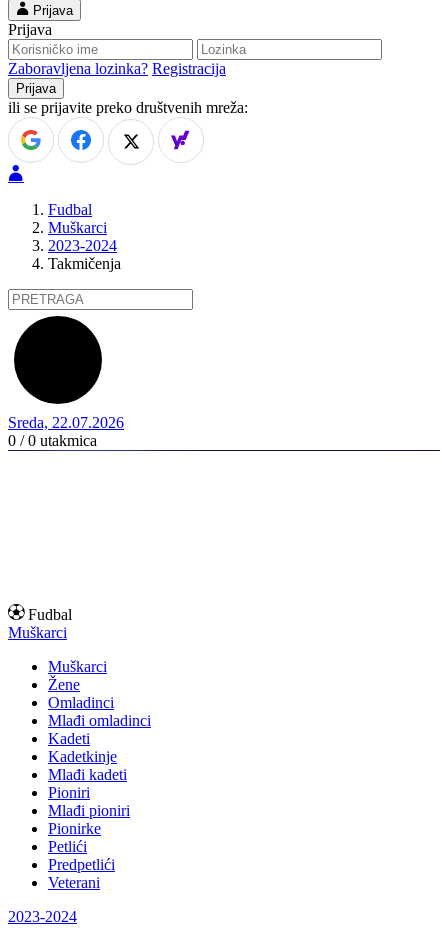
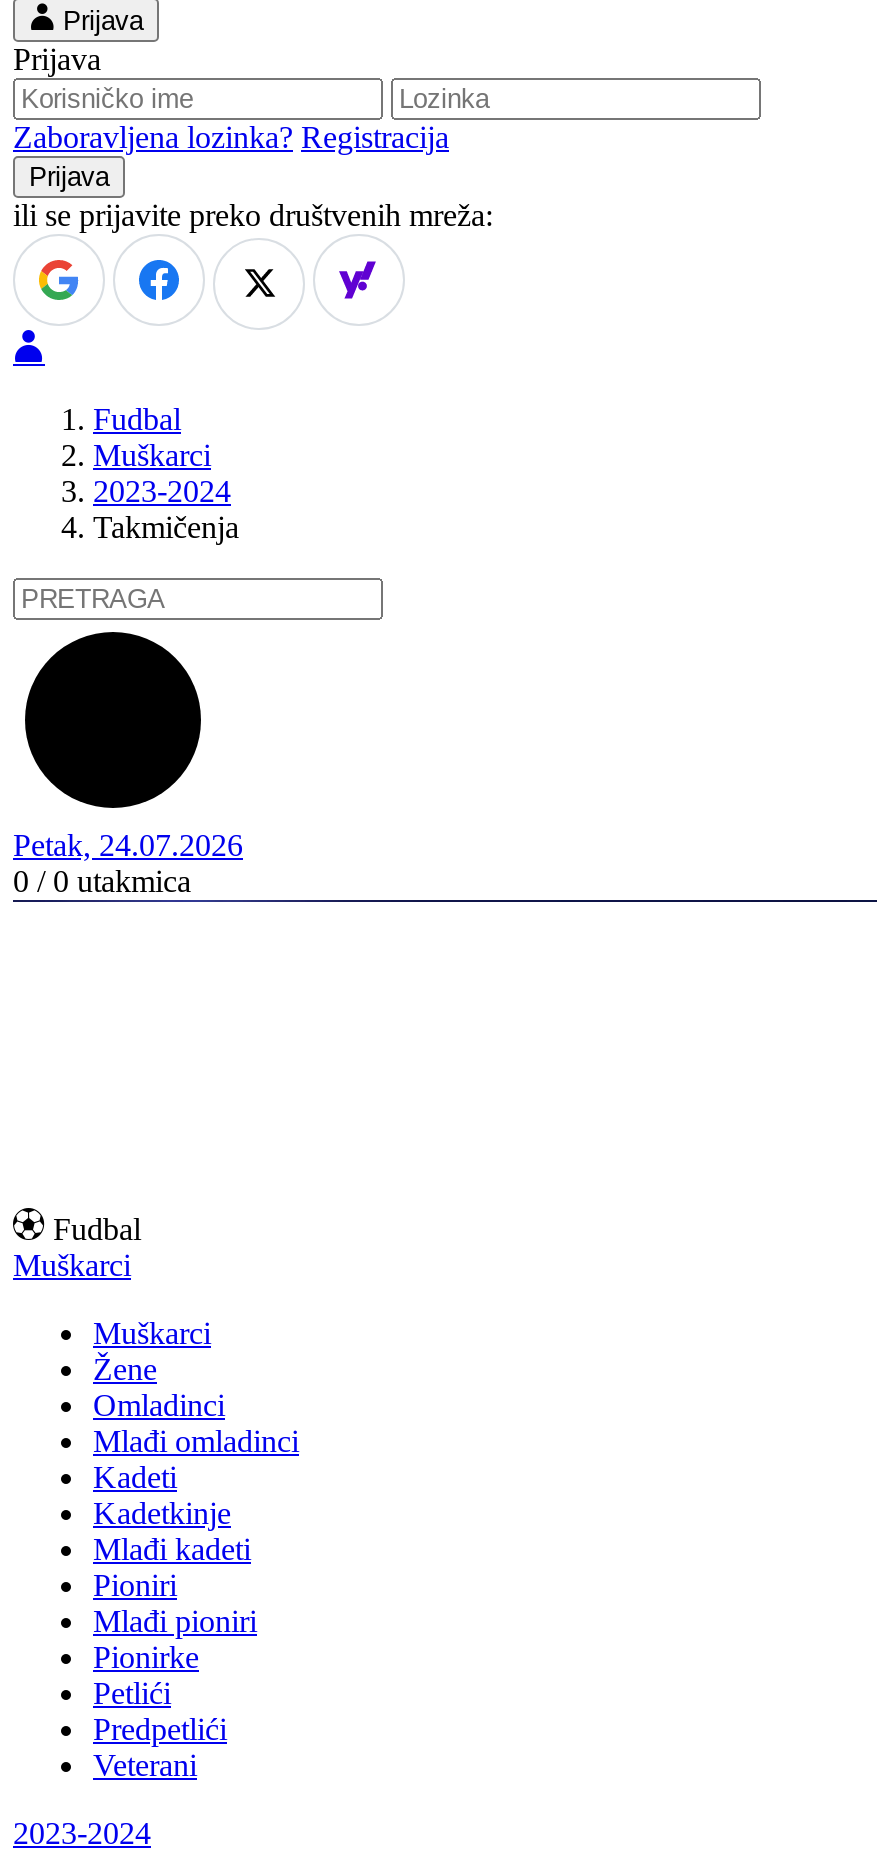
[8,414,124,431] Sreda, 22.07.2026 -> [13,828,243,862] Petak, 24.07.2026

